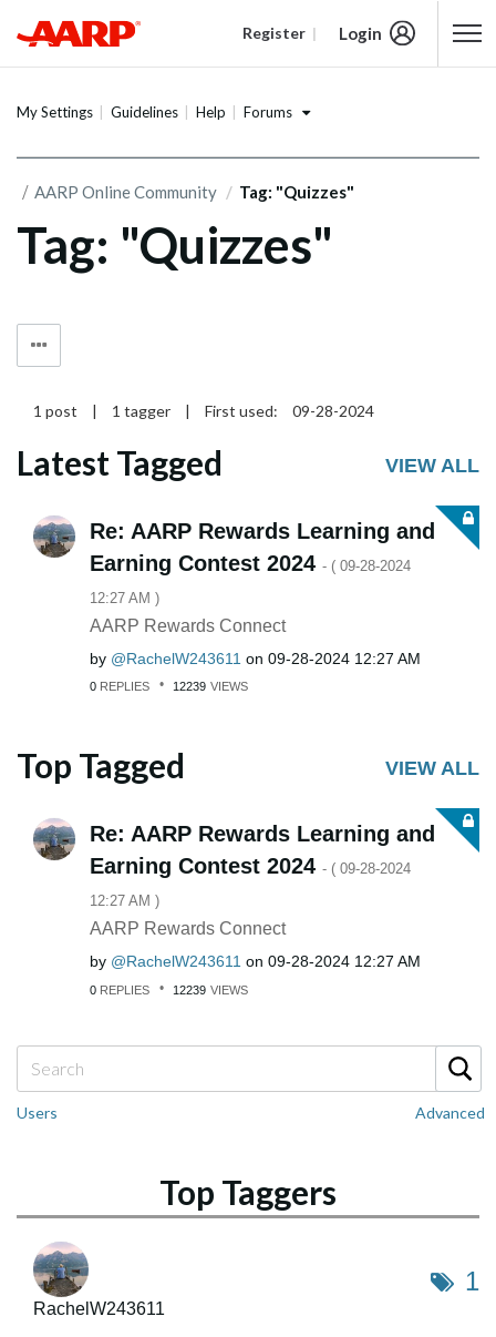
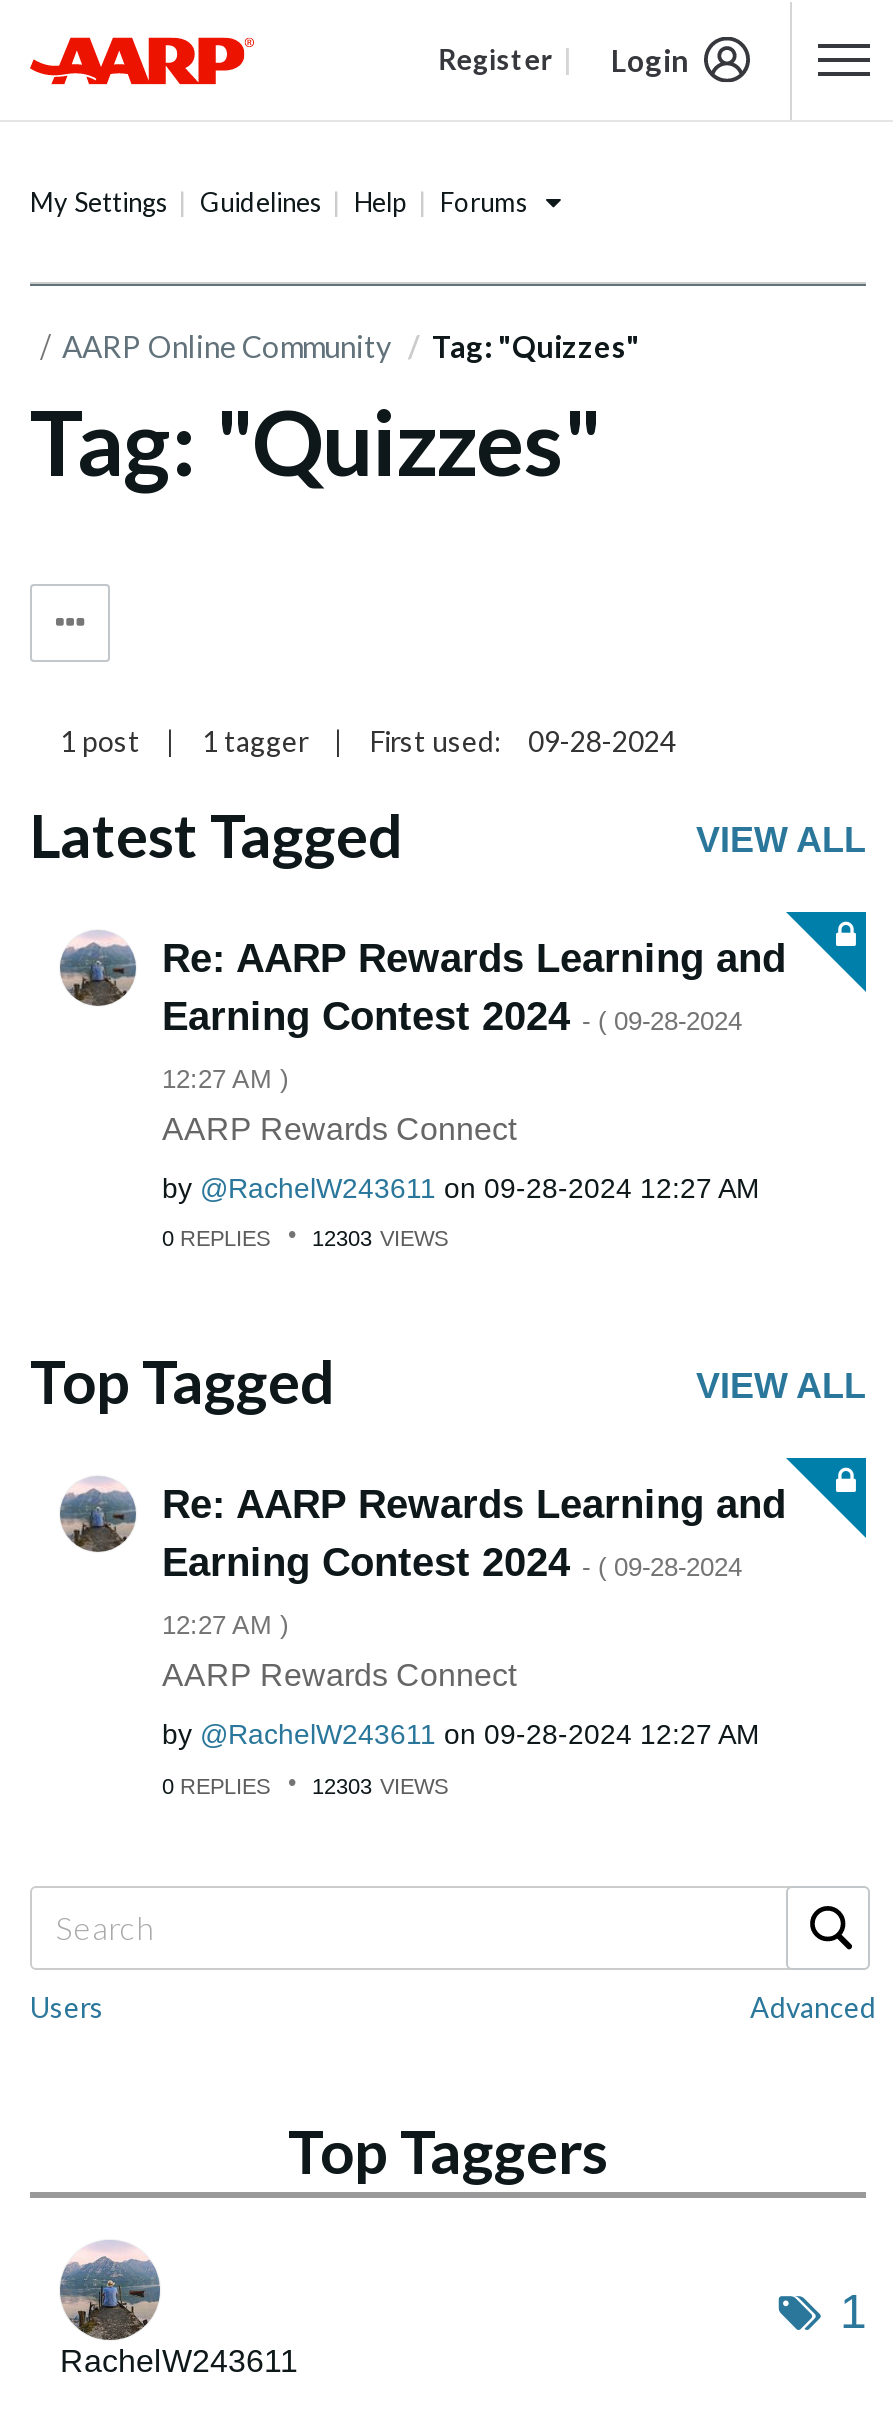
[90,680,248,693] 0 REPLIES 12239 VIEWS -> [162,1226,448,1250] 0 REPLIES 12303 VIEWS
[90,983,248,996] 0 REPLIES 12239 VIEWS -> [162,1773,448,1797] 0 REPLIES 12303 VIEWS

